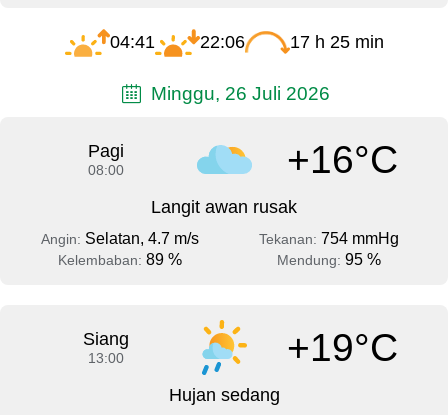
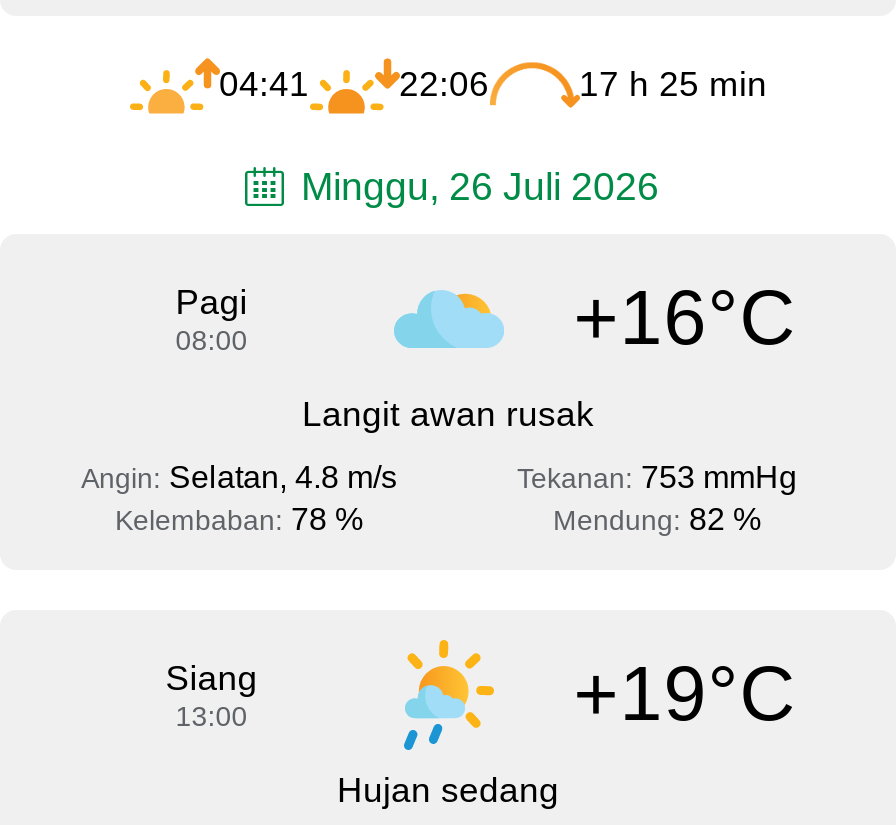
[40,230,198,247] Angin: Selatan, 4.7 m/s -> [81,460,397,494] Angin: Selatan, 4.8 m/s
[258,230,398,247] Tekanan: 754 mmHg -> [517,460,797,494] Tekanan: 753 mmHg
[57,251,181,268] Kelembaban: 89 % -> [115,502,363,536] Kelembaban: 78 %
[276,251,380,268] Mendung: 95 % -> [553,502,761,536] Mendung: 82 %

